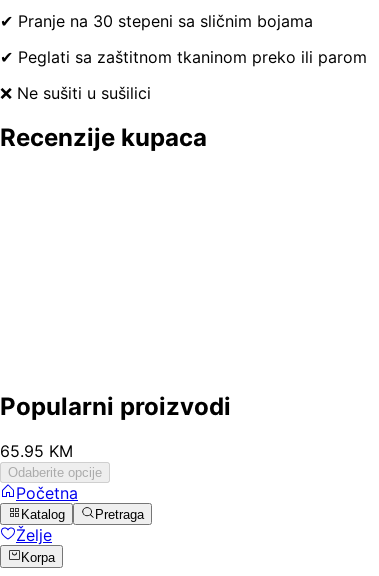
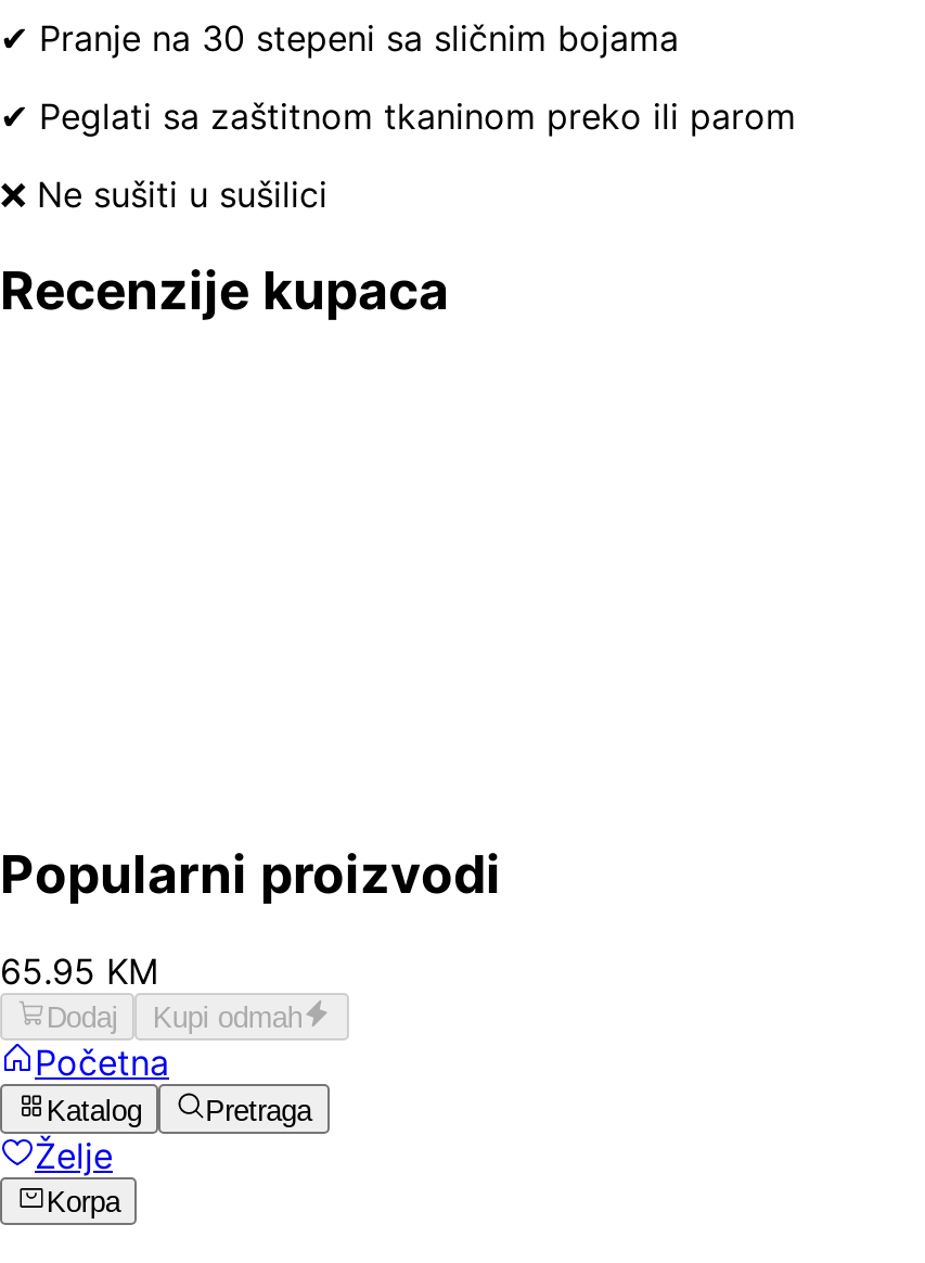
[8,465,102,480] Odaberite opcije -> [46,1002,302,1034] Dodaj | Kupi odmah

